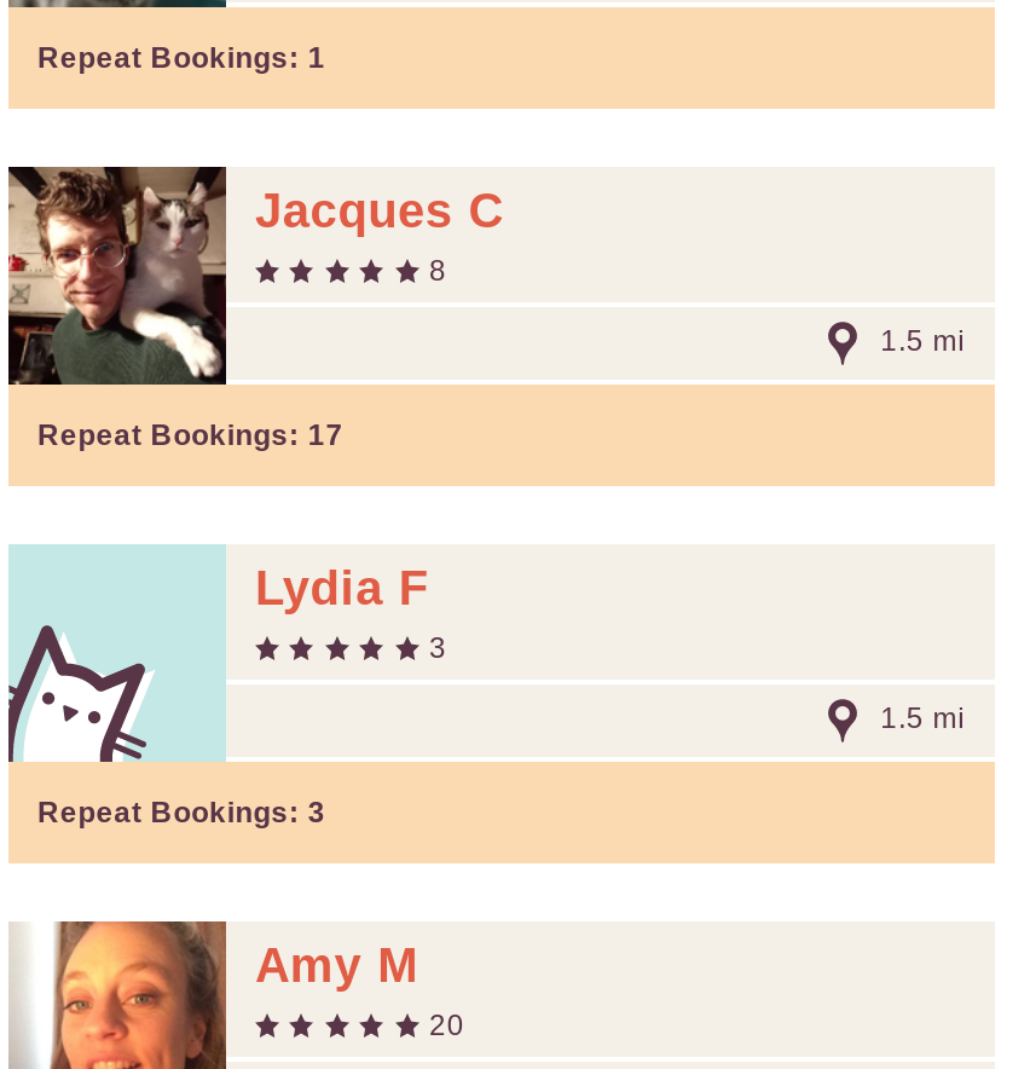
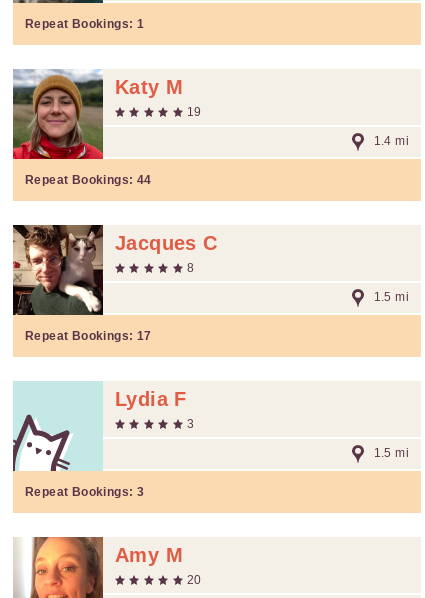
none -> [12,69,409,187] [image] | Katy M | 19 | 1.4 mi | Repeat Bookings: 44

